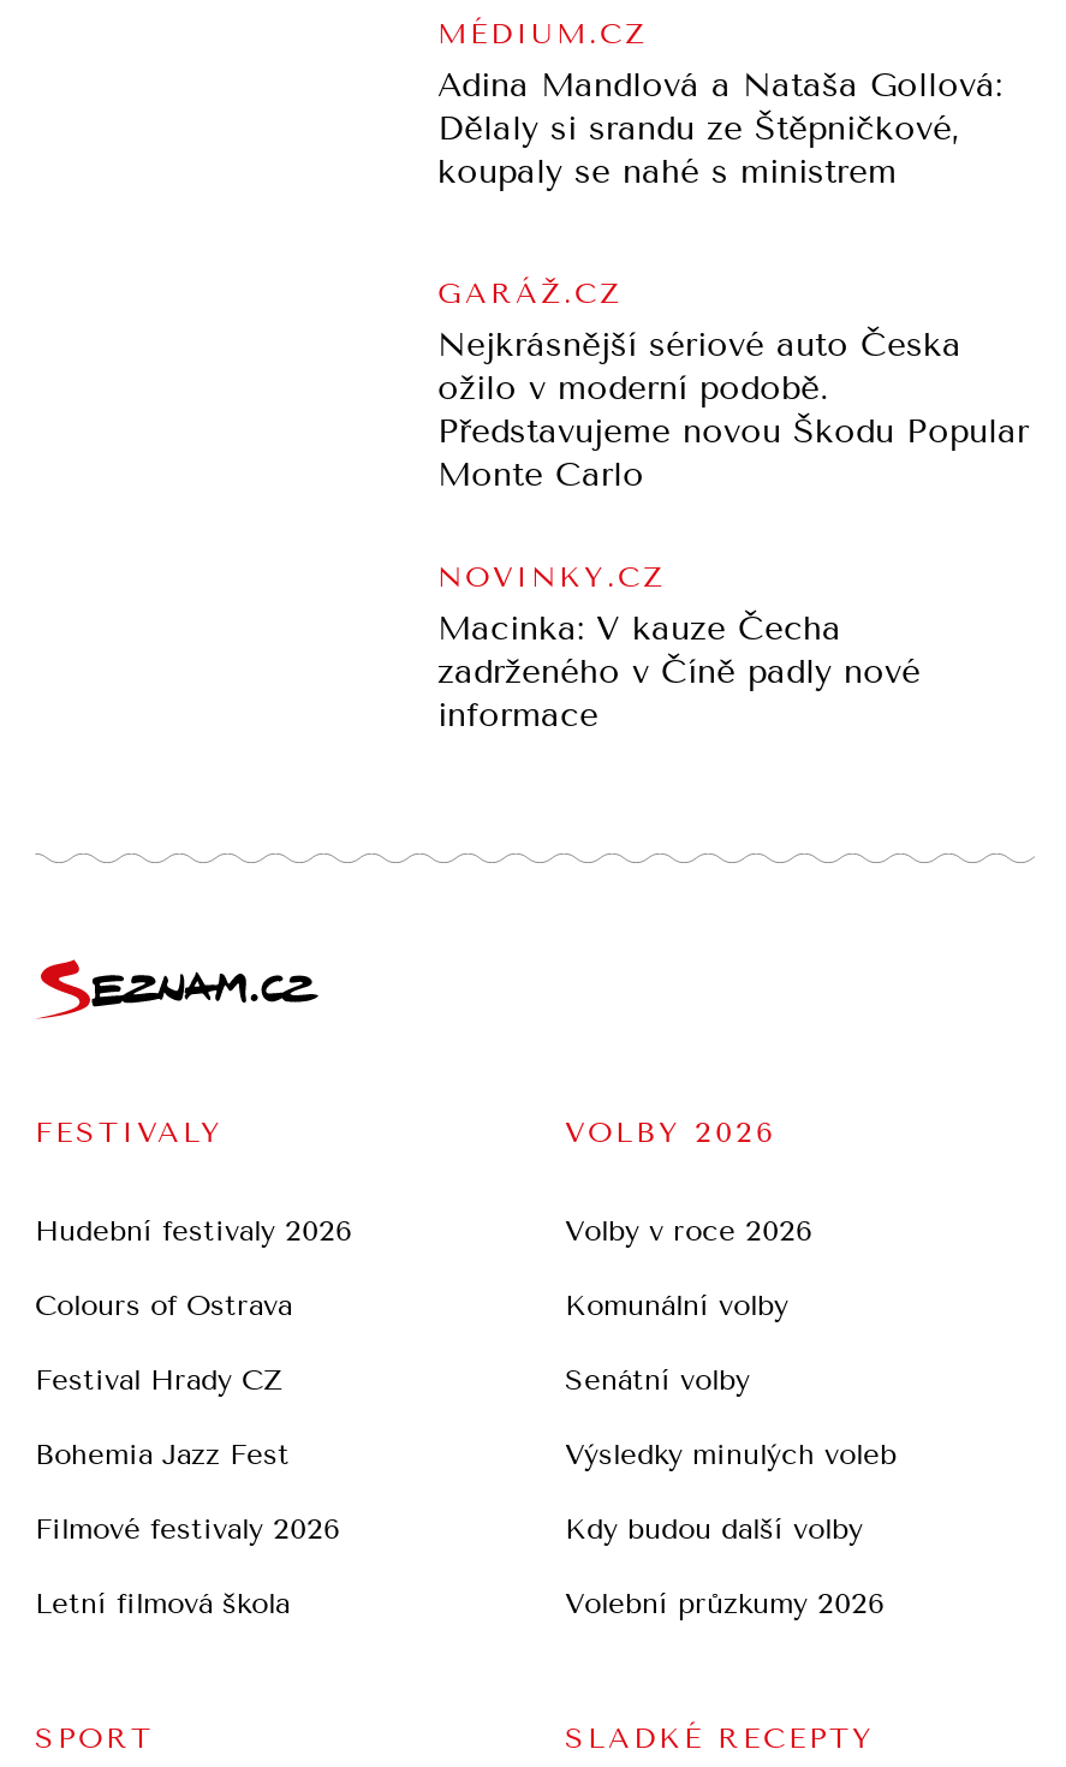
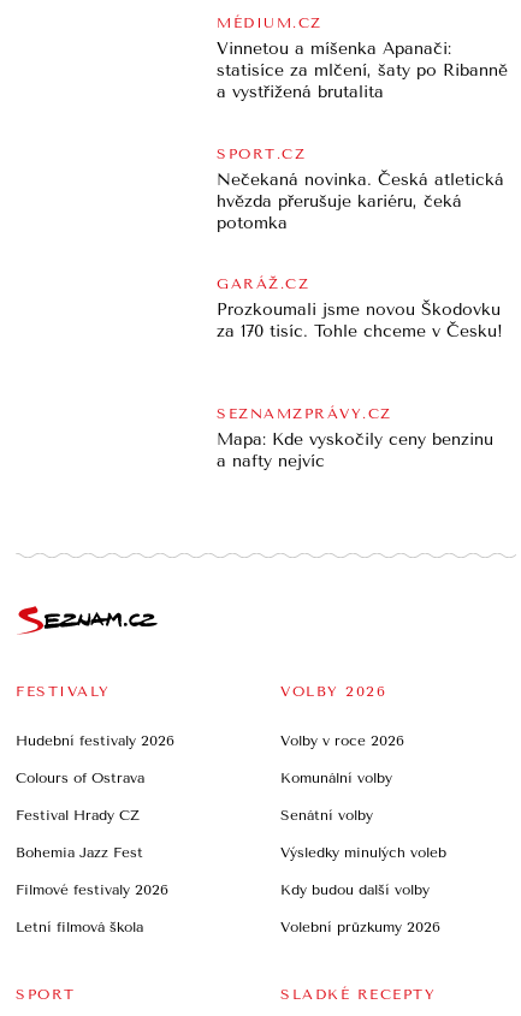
[437,64,1002,192] Adina Mandlová a Nataša Gollová: | Dělaly si srandu ze Štěpničkové, | koupaly se nahé s ministrem -> [217,39,508,233] Vinnetou a míšenka Apanači: | statisíce za mlčení, šaty po Ribanně | a vystřižená brutalita | SPORT.CZ | Nečekaná novinka. Česká atletická | hvězda přerušuje kariéru, čeká | potomka
[437,325,1029,495] Nejkrásnější sériové auto Česka | ožilo v moderní podobě. | Představujeme novou Škodu Popular | Monte Carlo -> [217,299,504,341] Prozkoumali jsme novou Škodovku | za 170 tisíc. Tohle chceme v Česku!
[437,560,921,736] NOVINKY.CZ | Macinka: V kauze Čecha | zadrženého v Číně padly nové | informace -> [217,406,494,472] SEZNAMZPRÁVY.CZ | Mapa: Kde vyskočily ceny benzinu | a nafty nejvíc

